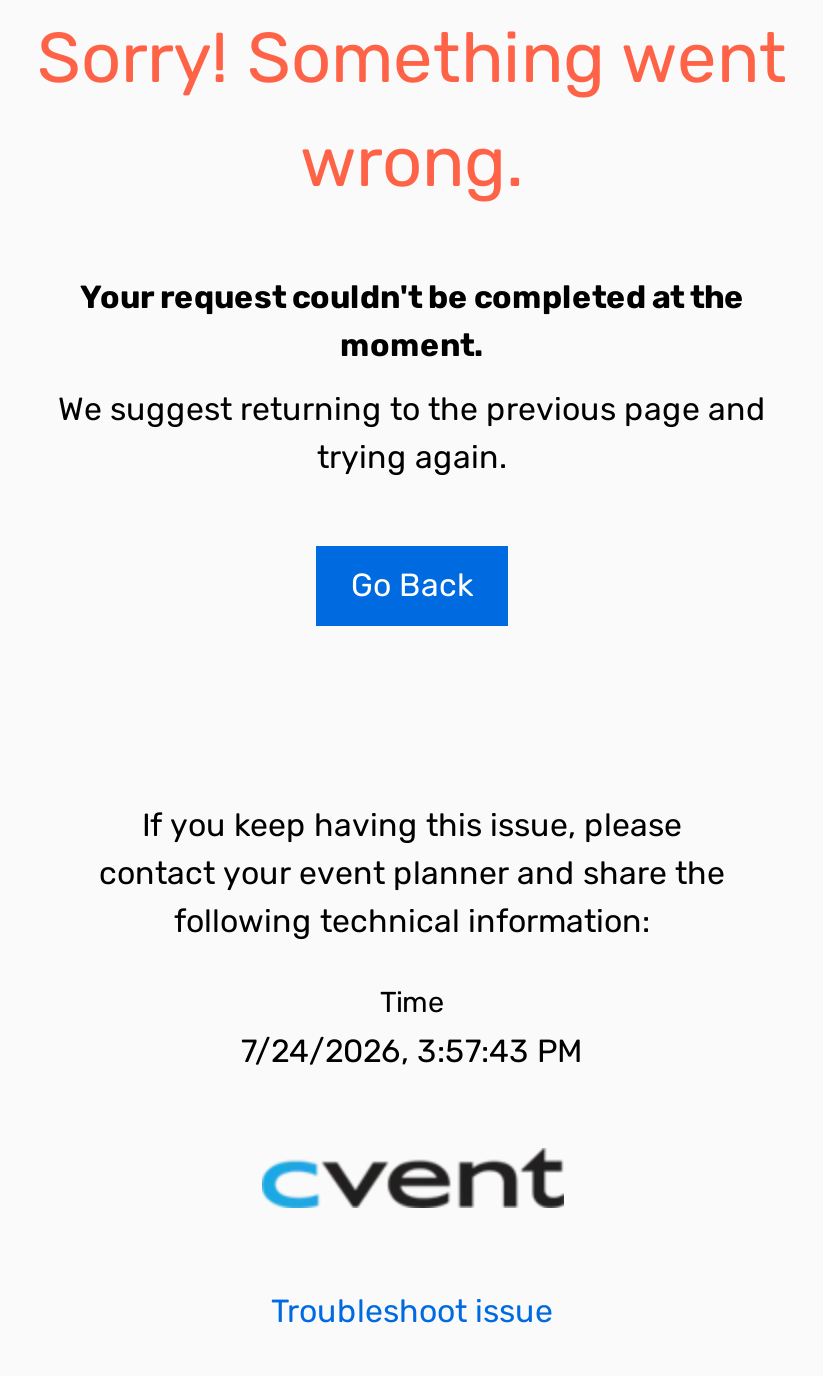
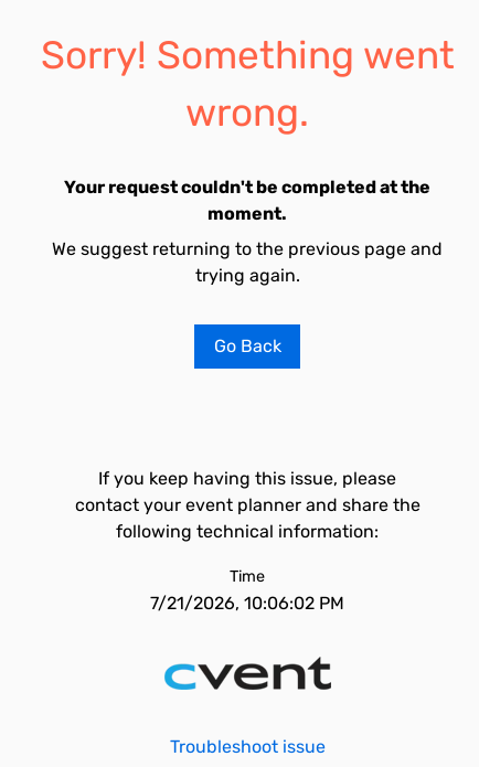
[241,1032,583,1070] 7/24/2026, 3:57:43 PM -> [150,593,344,614] 7/21/2026, 10:06:02 PM

